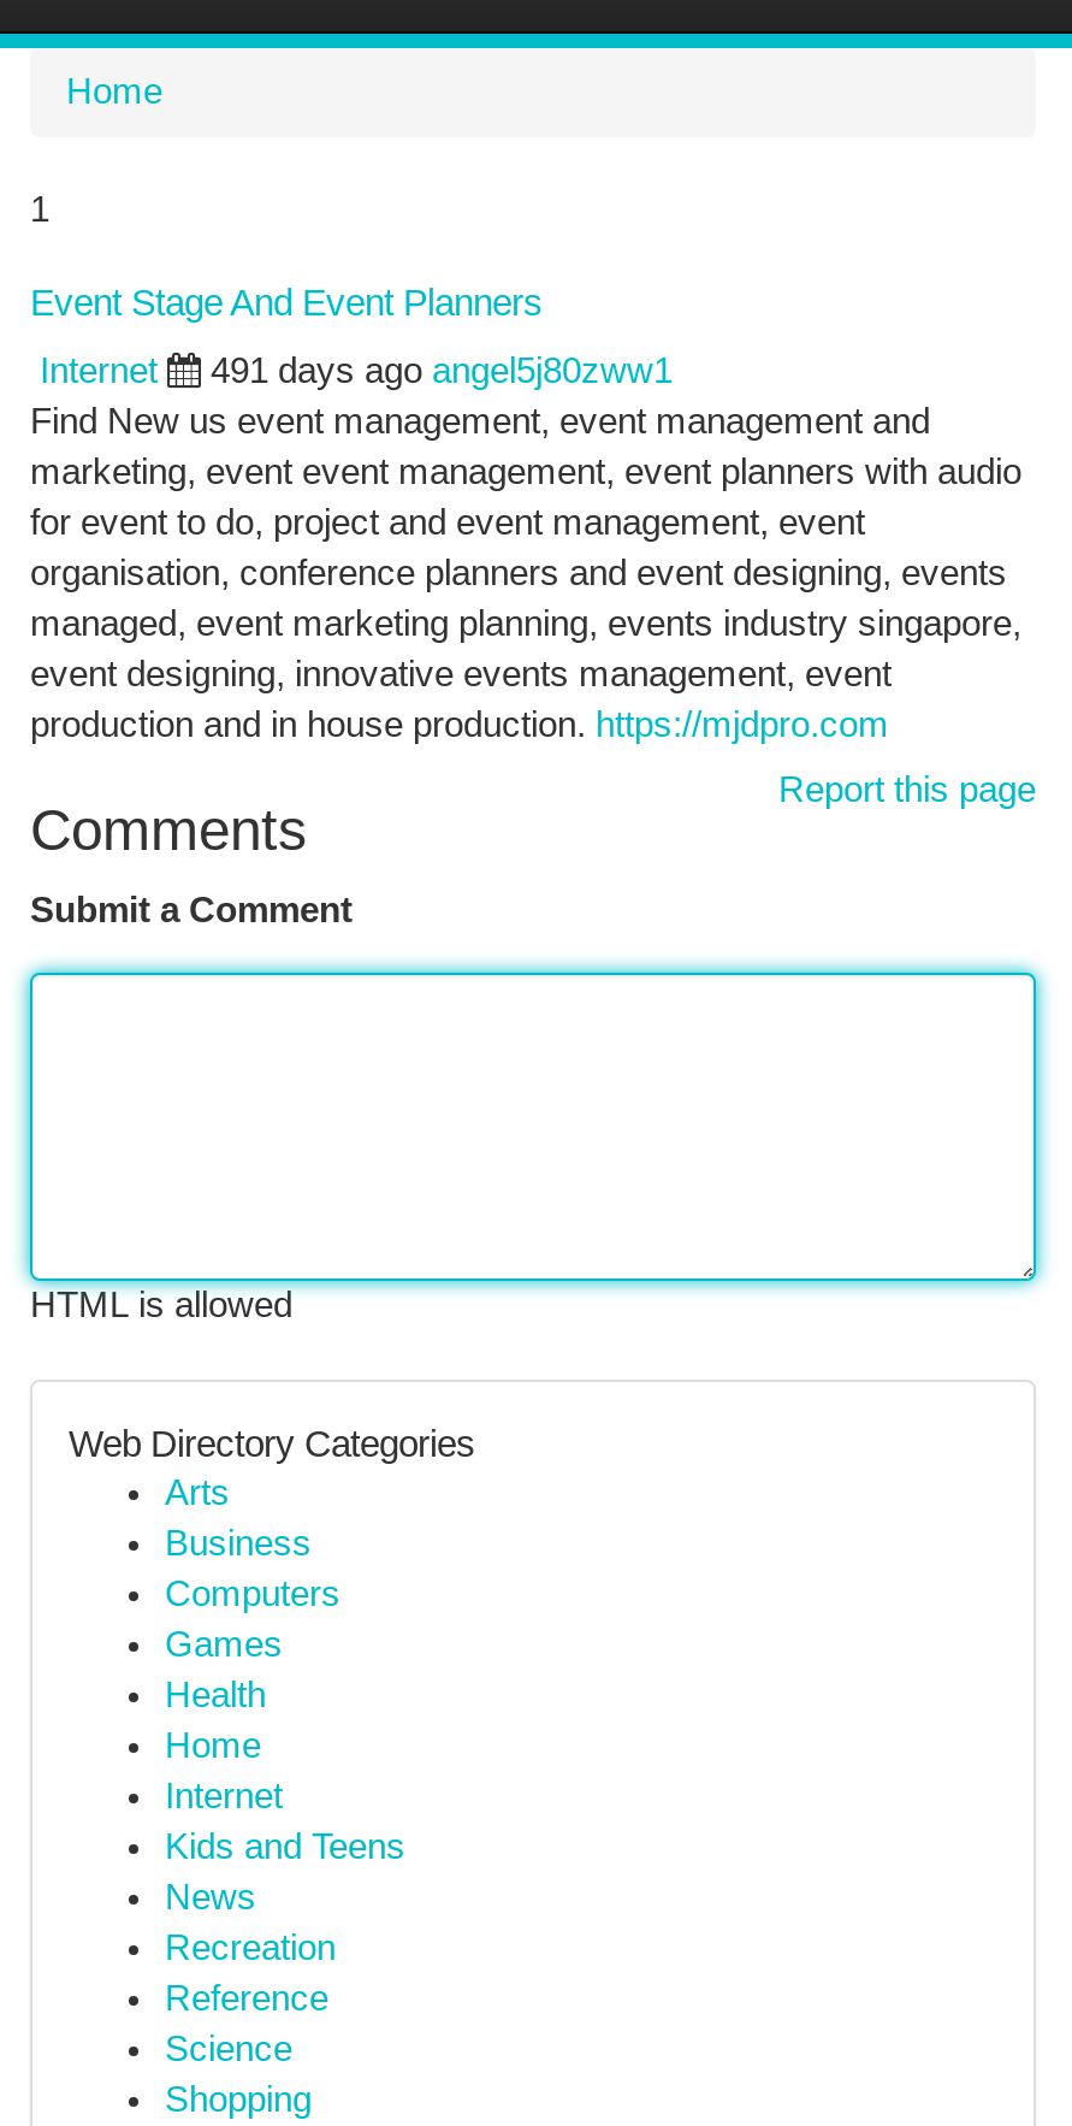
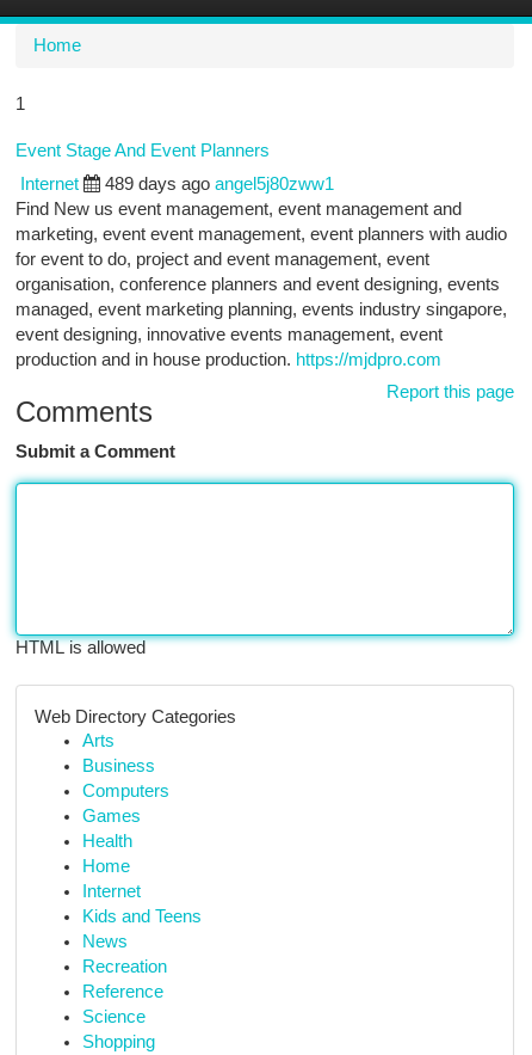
[211,352,673,390] 491 days ago angel5j80zww1 -> [105,174,334,194] 489 days ago angel5j80zww1

